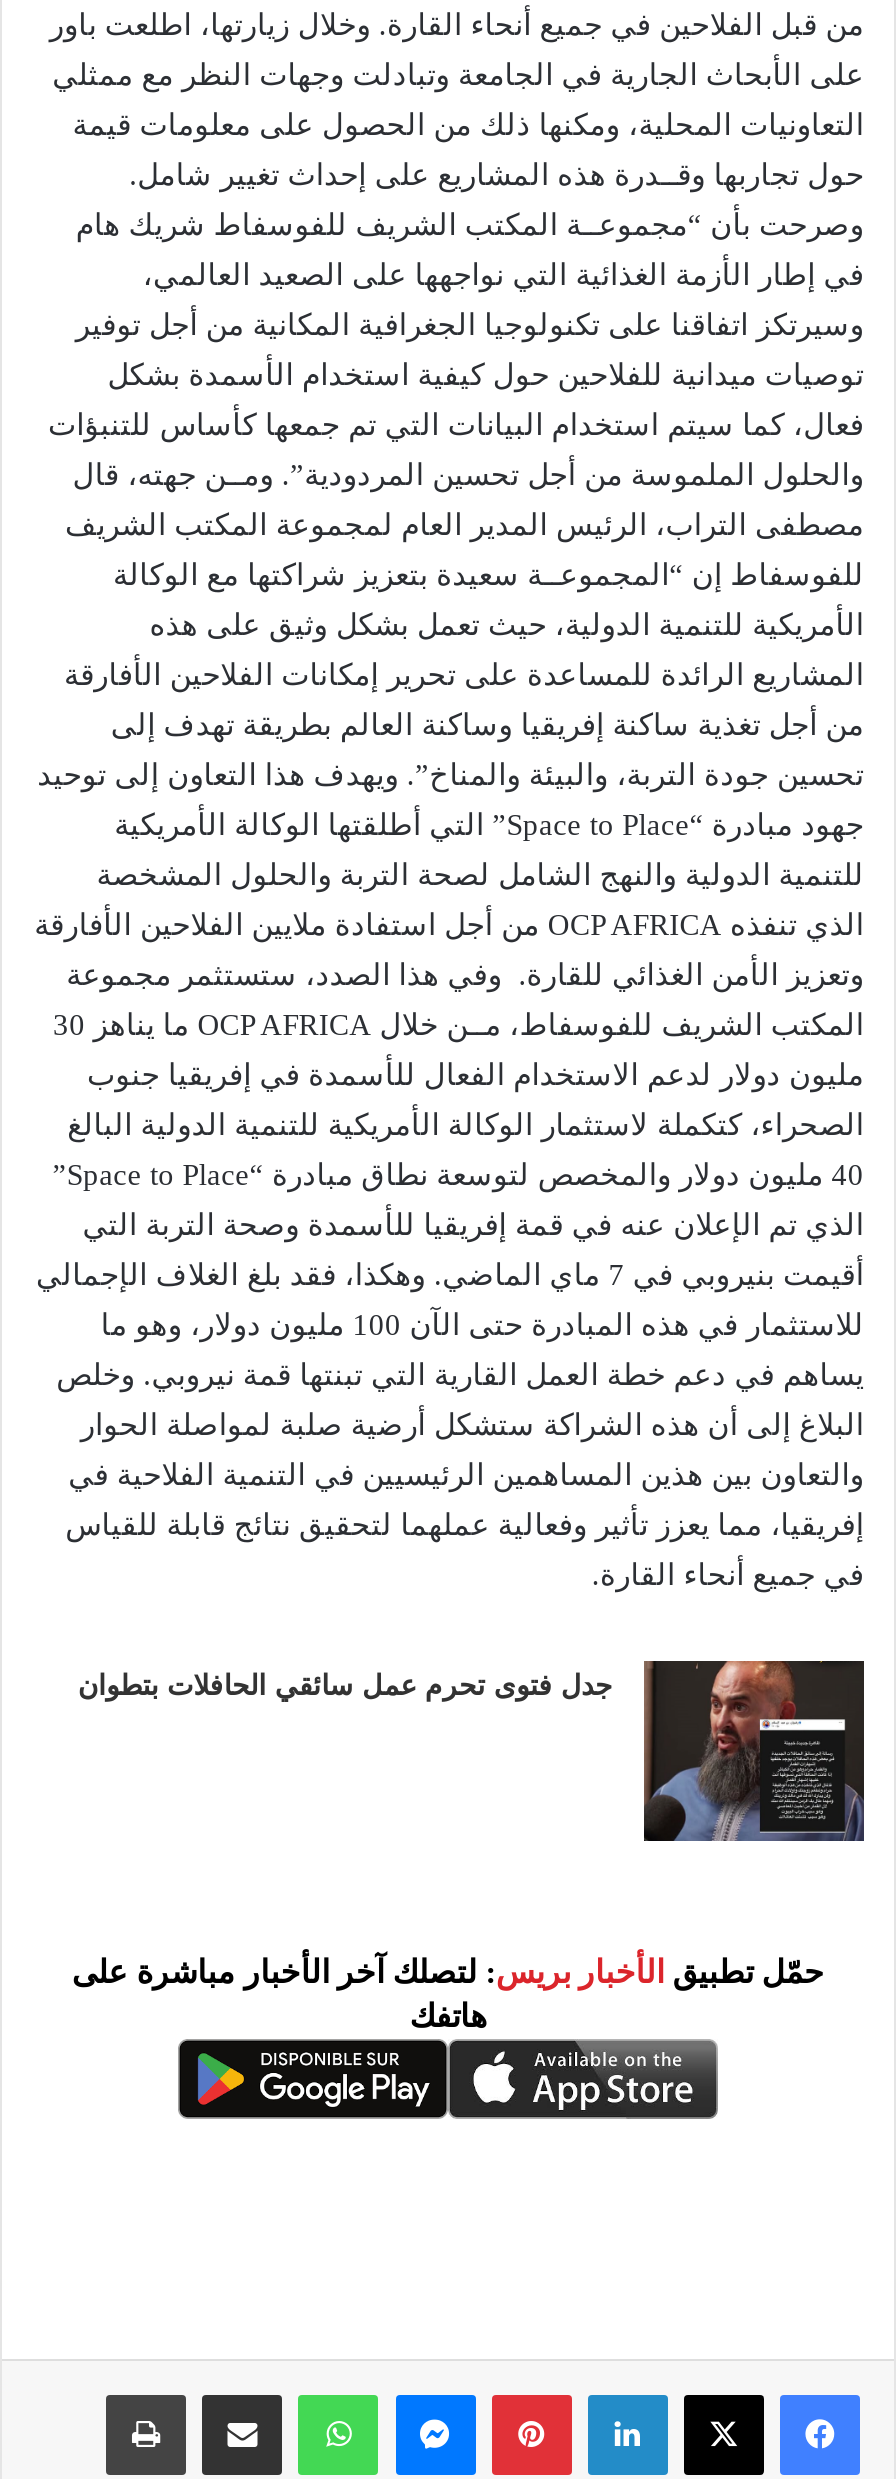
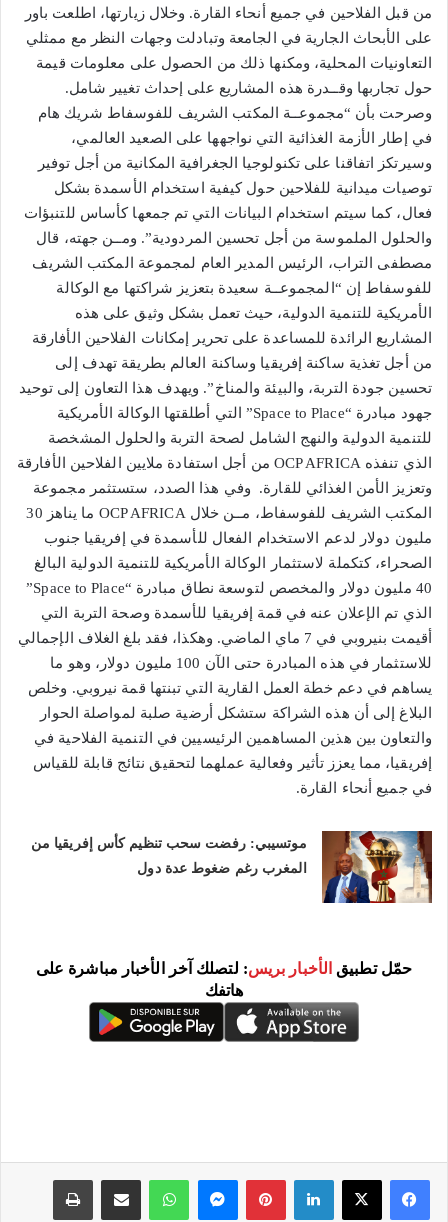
[78,1659,864,1843] [image] | جدل فتوى تحرم عمل سائقي الحافلات بتطوان -> [31,830,432,904] [image] | موتسيبي: رفضت سحب تنظيم كأس إفريقيا من | المغرب رغم ضغوط عدة دول

